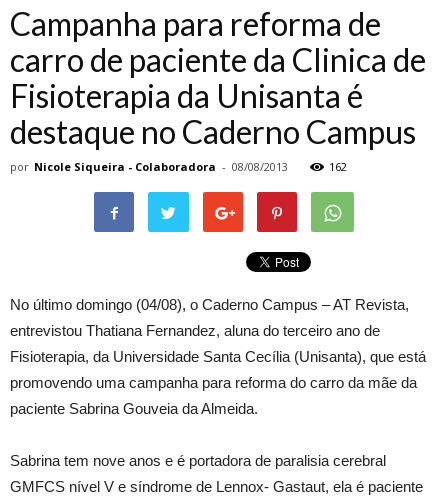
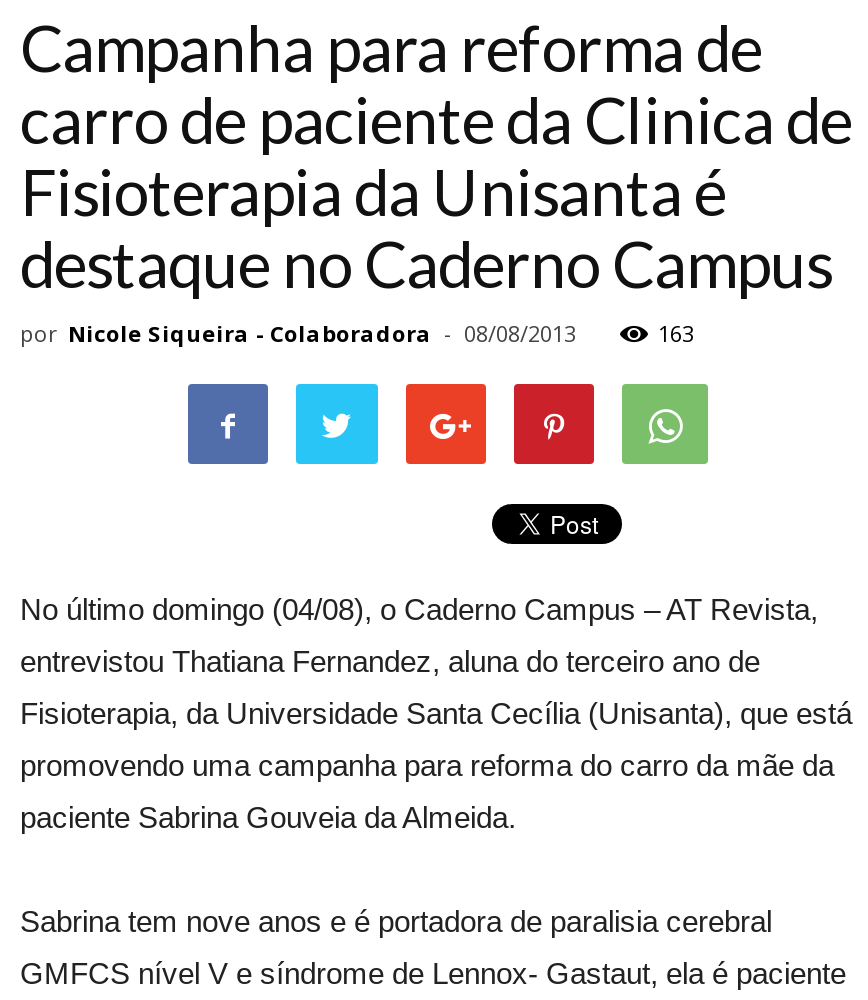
[329,159,347,174] 162 -> [658,318,694,348] 163

